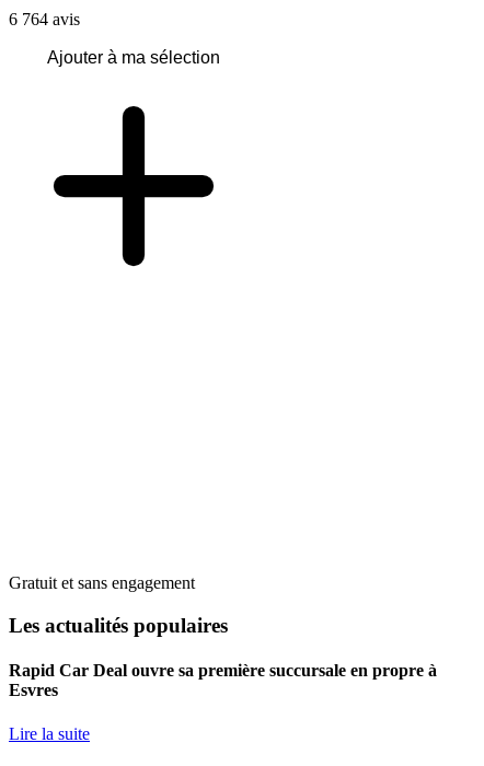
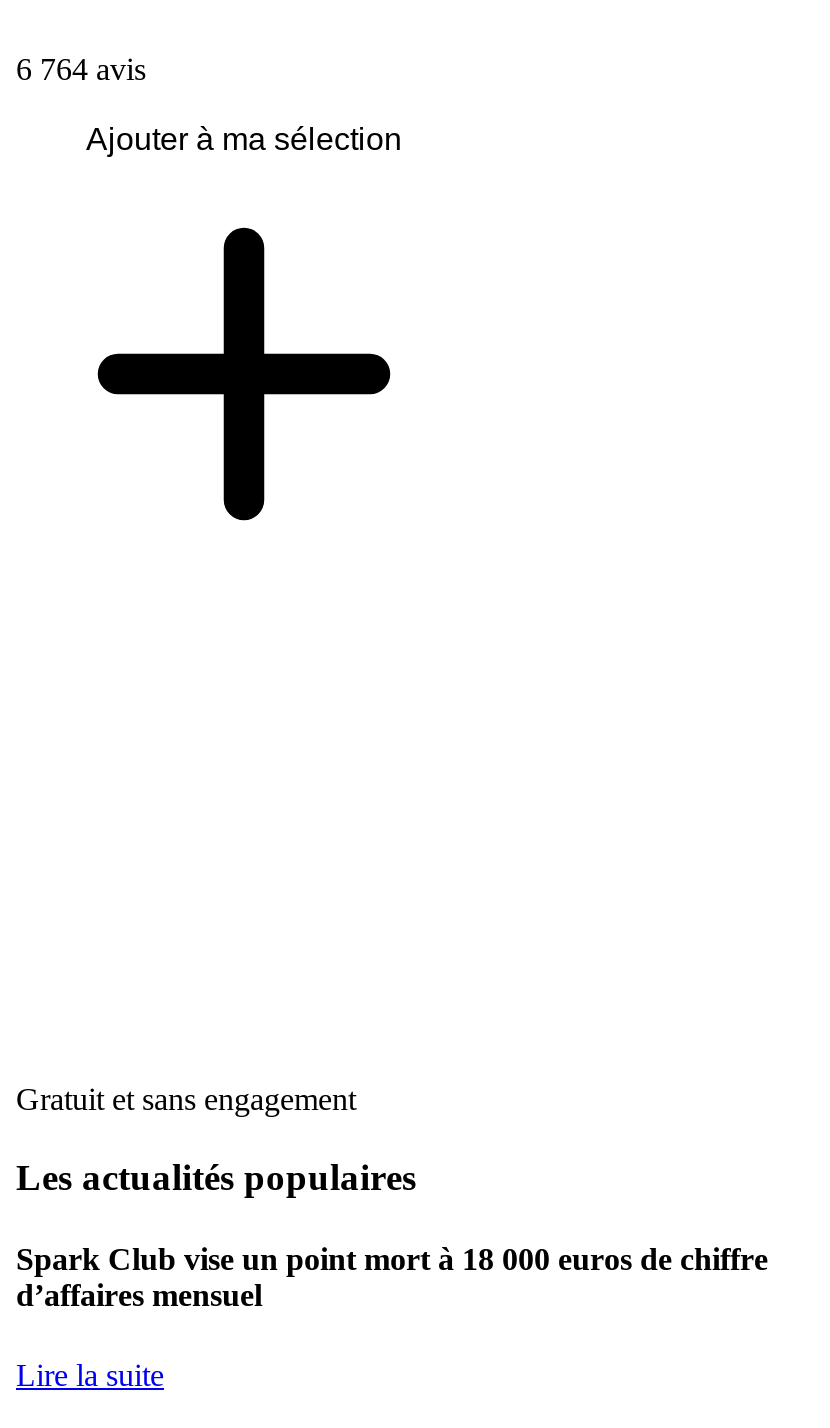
[9,661,437,700] Rapid Car Deal ouvre sa première succursale en propre à | Esvres -> [16,1243,768,1313] Spark Club vise un point mort à 18 000 euros de chiffre | d’affaires mensuel

